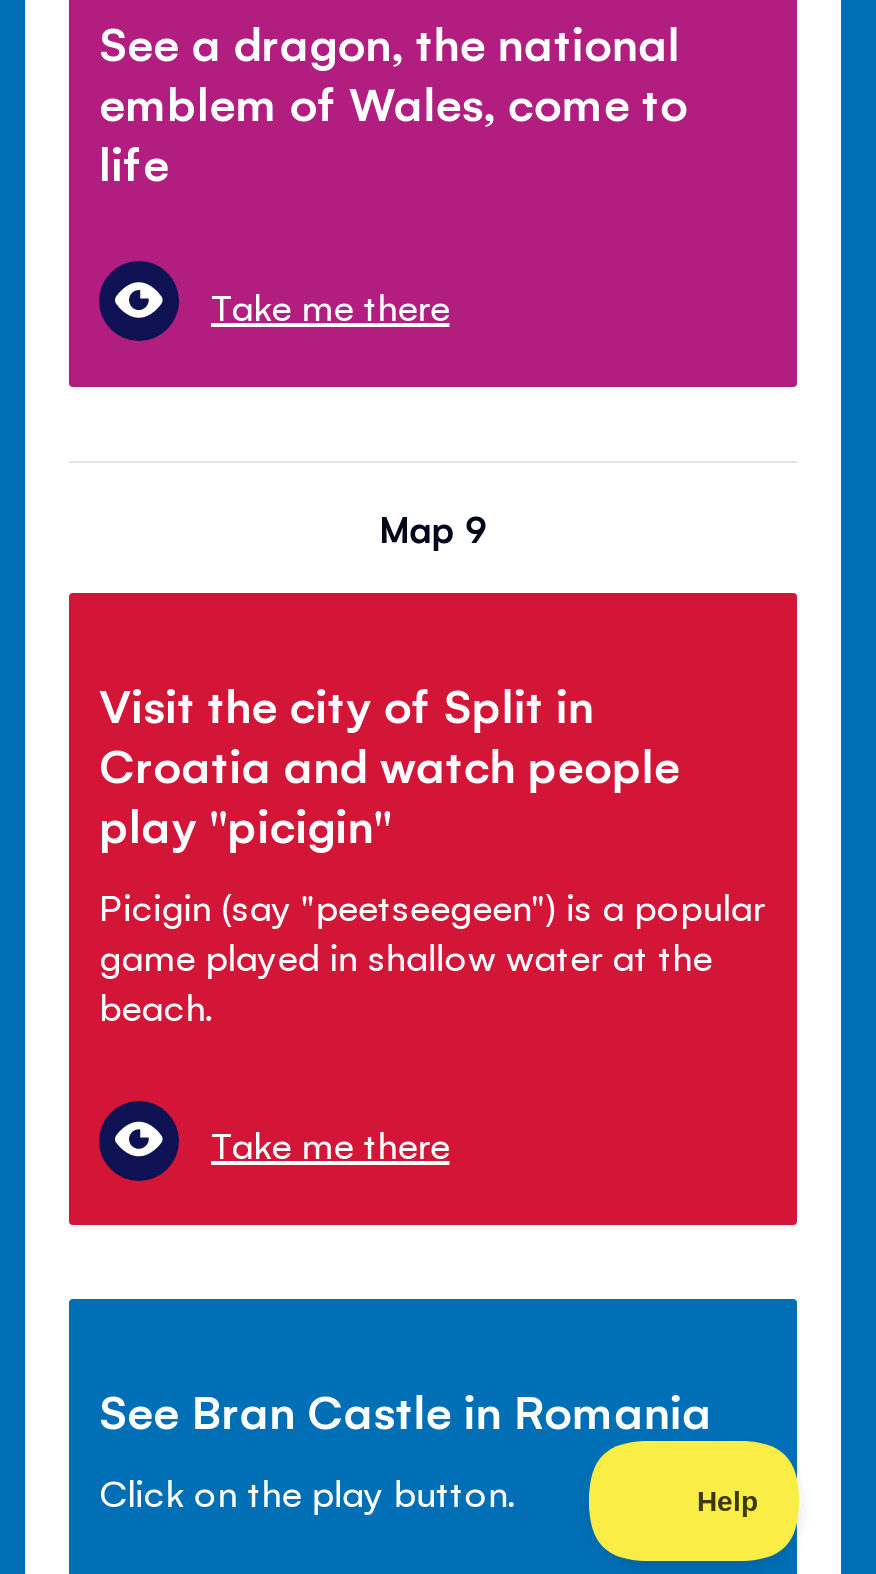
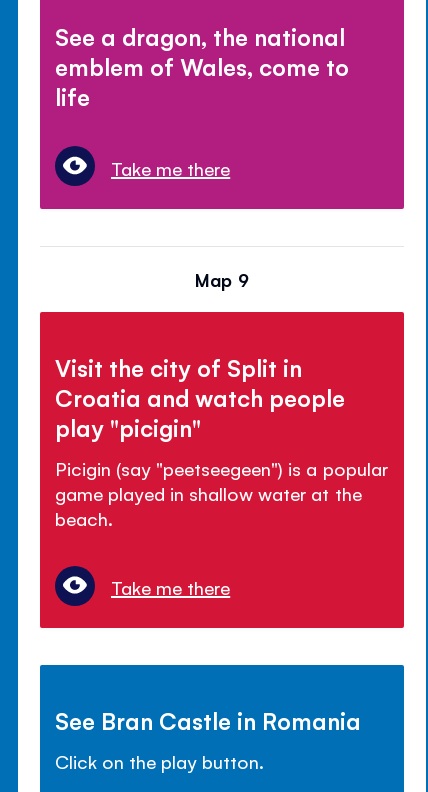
[587,1439,801,1563] [image] -> none

